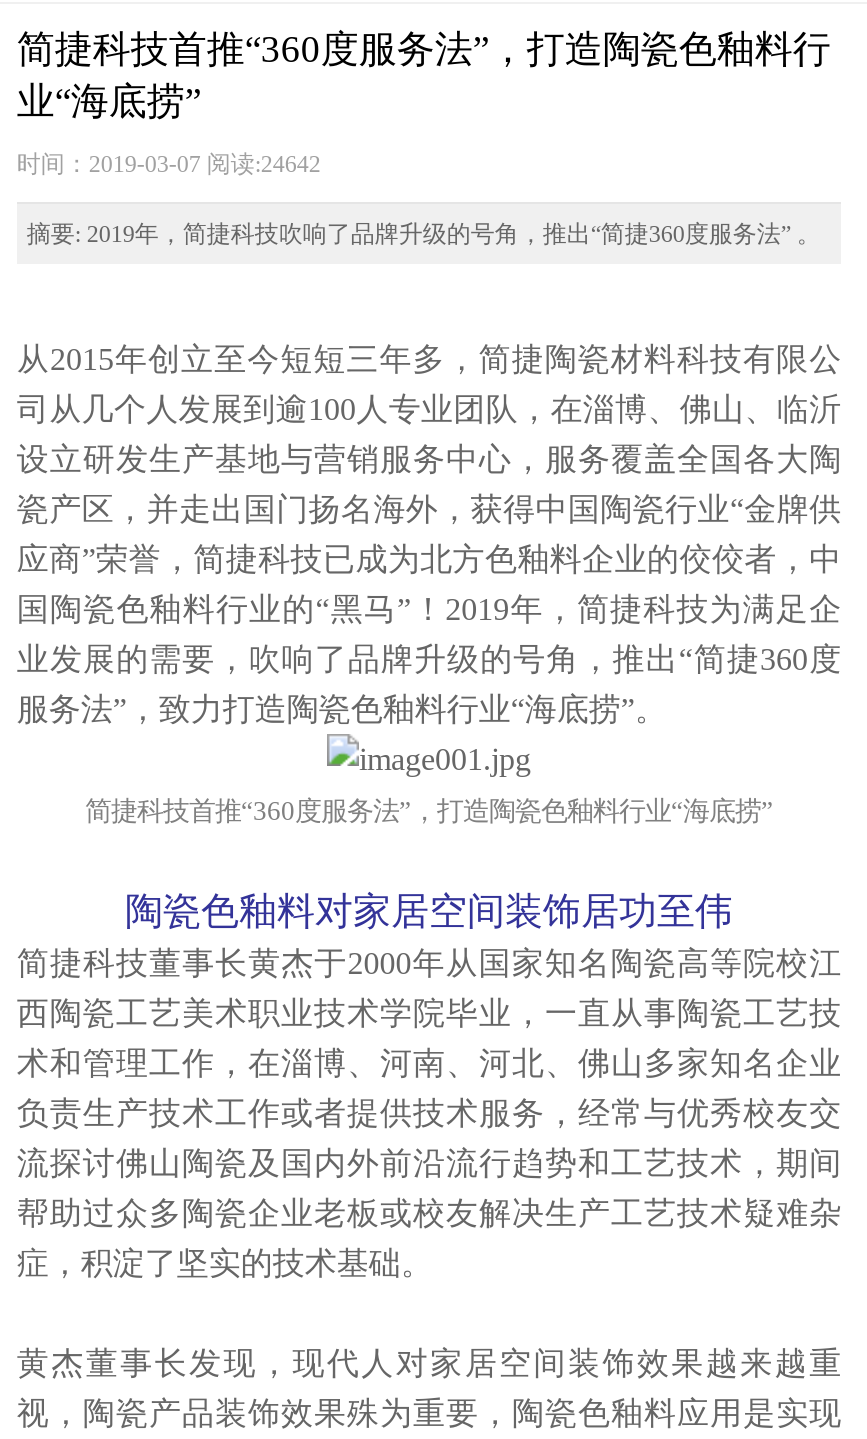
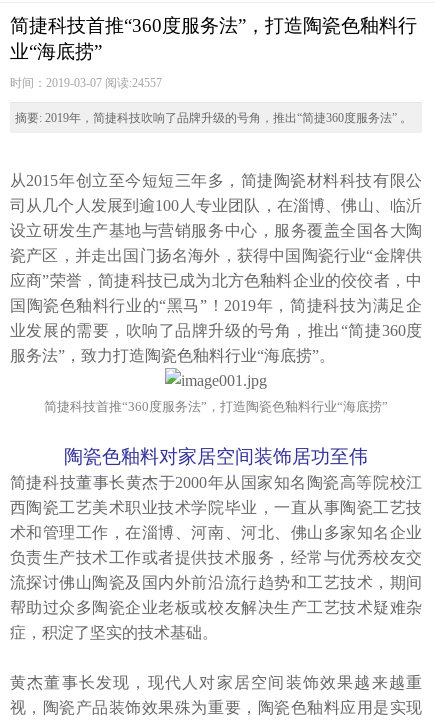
[17,150,321,178] 时间：2019-03-07 阅读:24642 -> [10,76,162,90] 时间：2019-03-07 阅读:24557

